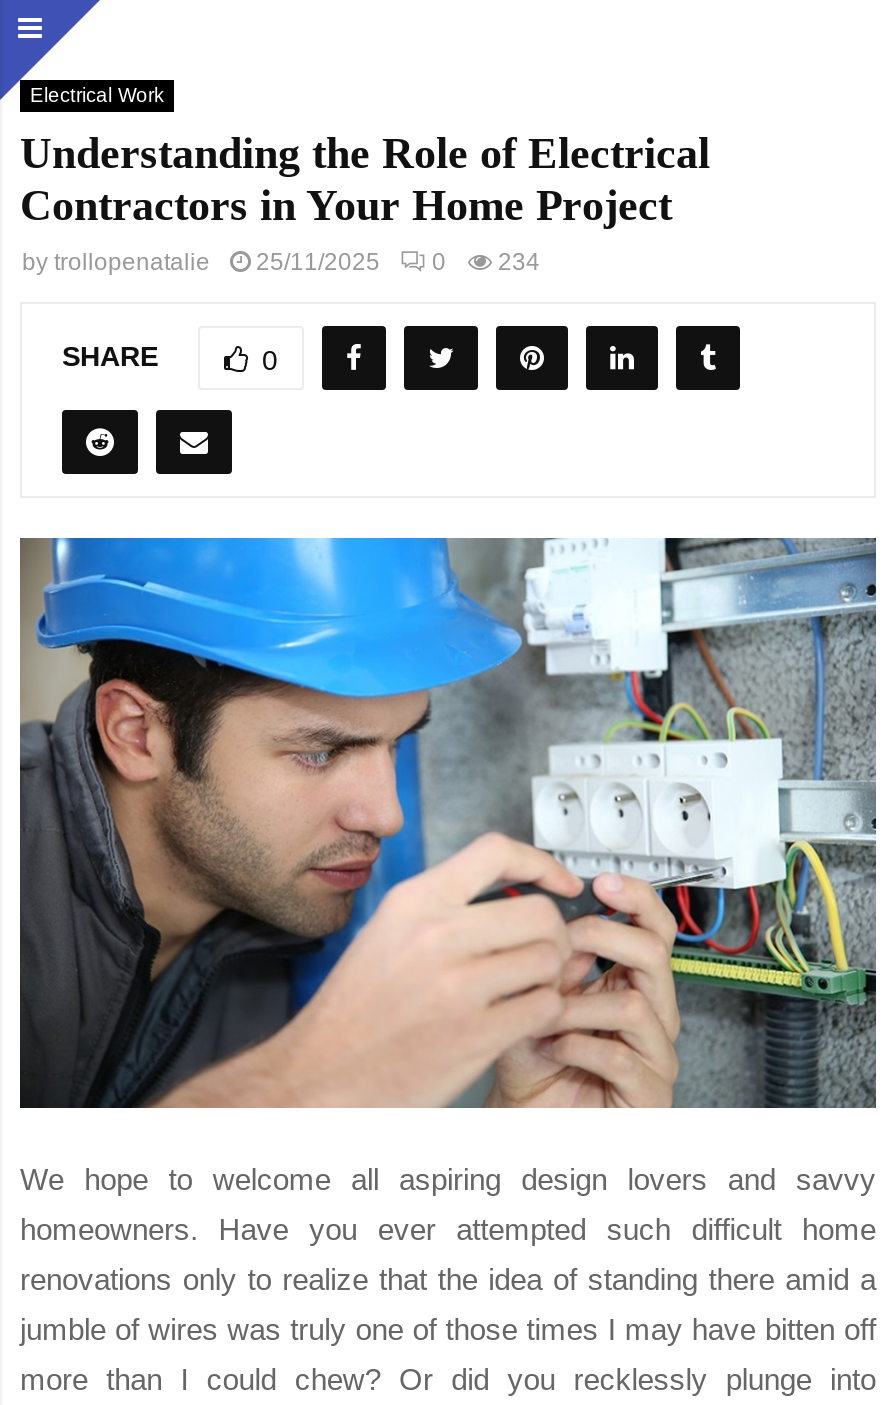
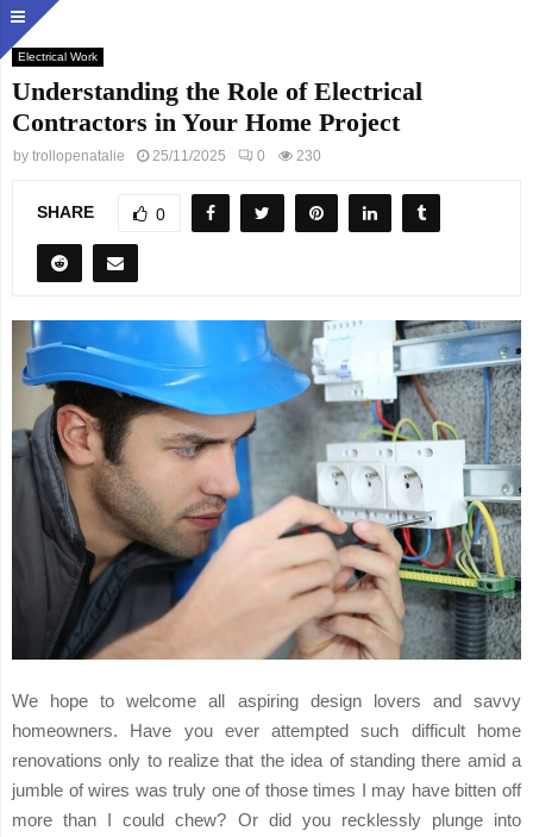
[22,248,540,276] by trollopenatalie 25/11/2025 0 234 -> [13,148,321,164] by trollopenatalie 25/11/2025 0 230

